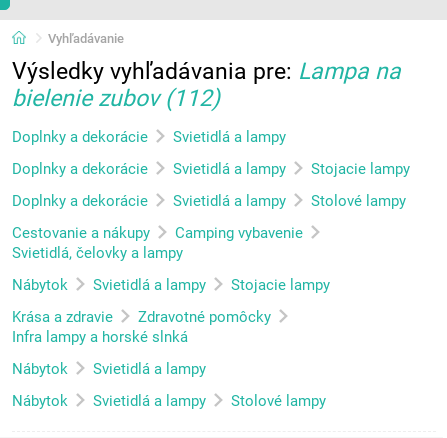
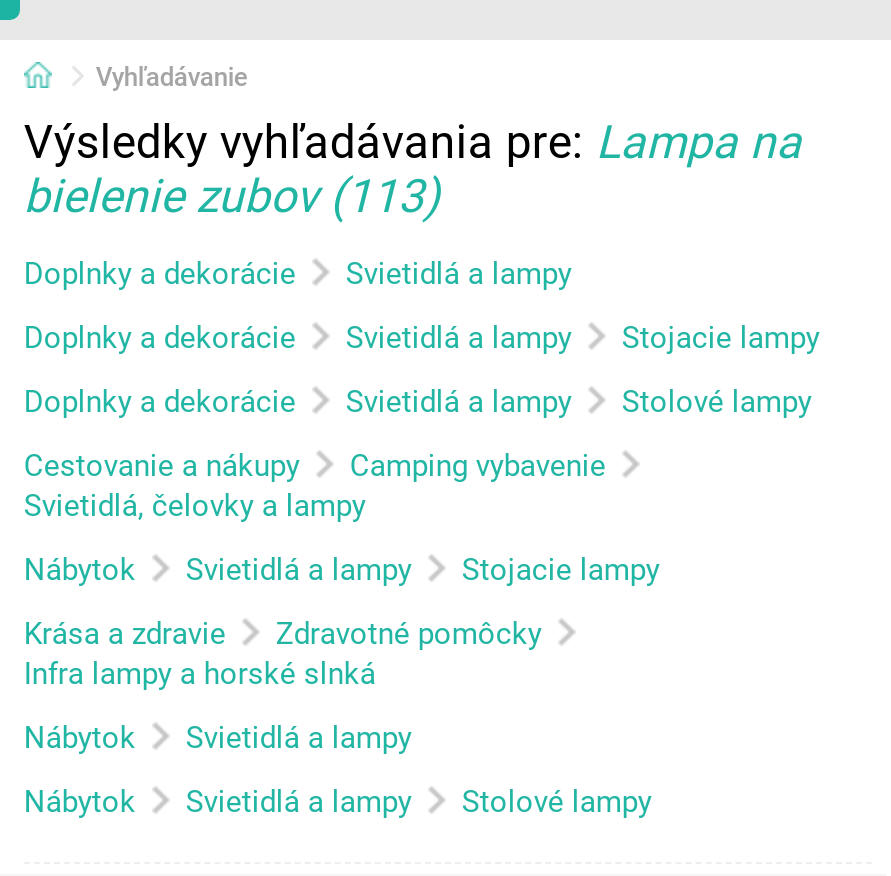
[12,85,220,112] bielenie zubov (112) -> [24,170,440,224] bielenie zubov (113)

